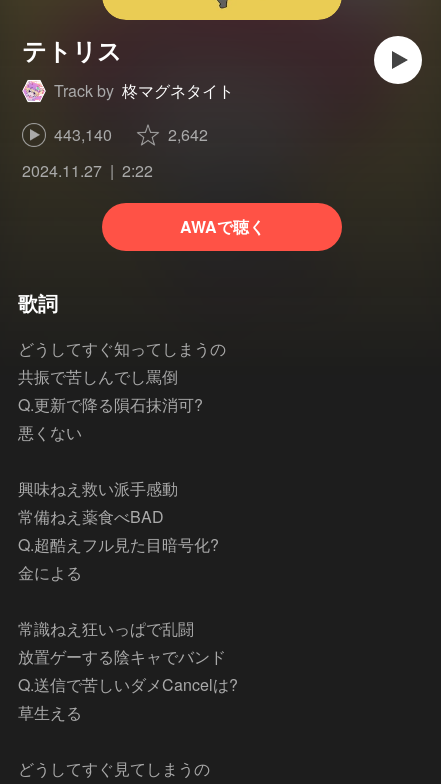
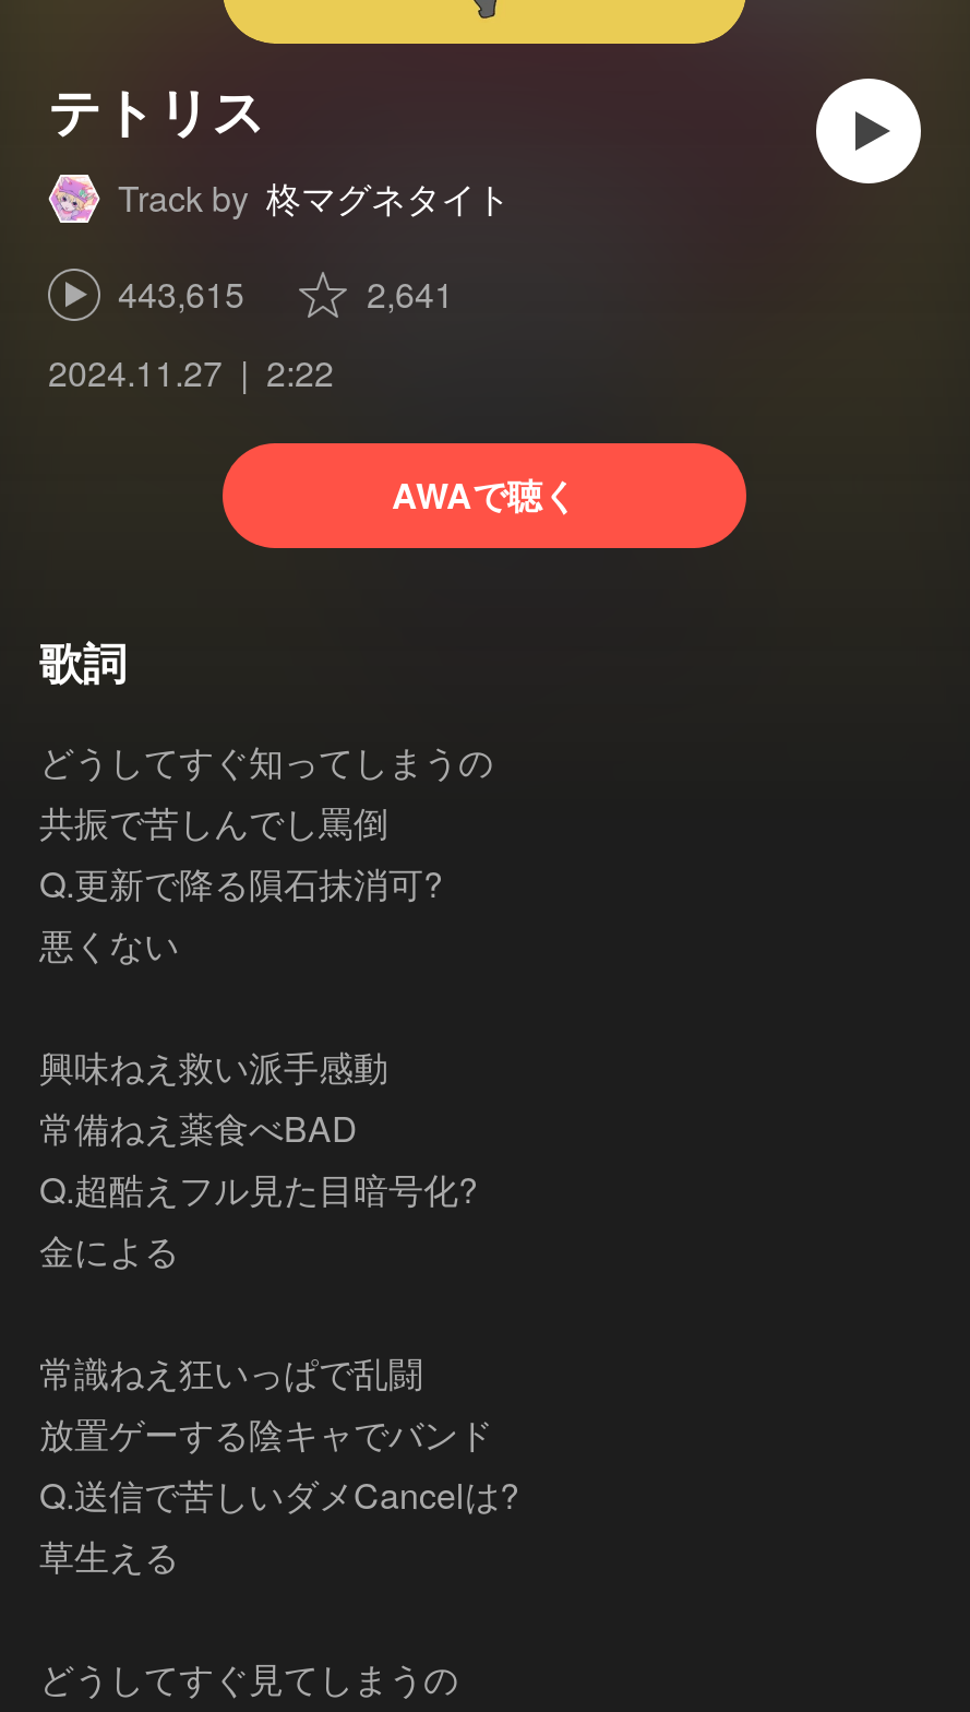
[54,123,112,146] 443,140 -> [118,269,244,319] 443,615
[168,123,208,146] 2,642 -> [367,269,454,319] 2,641

